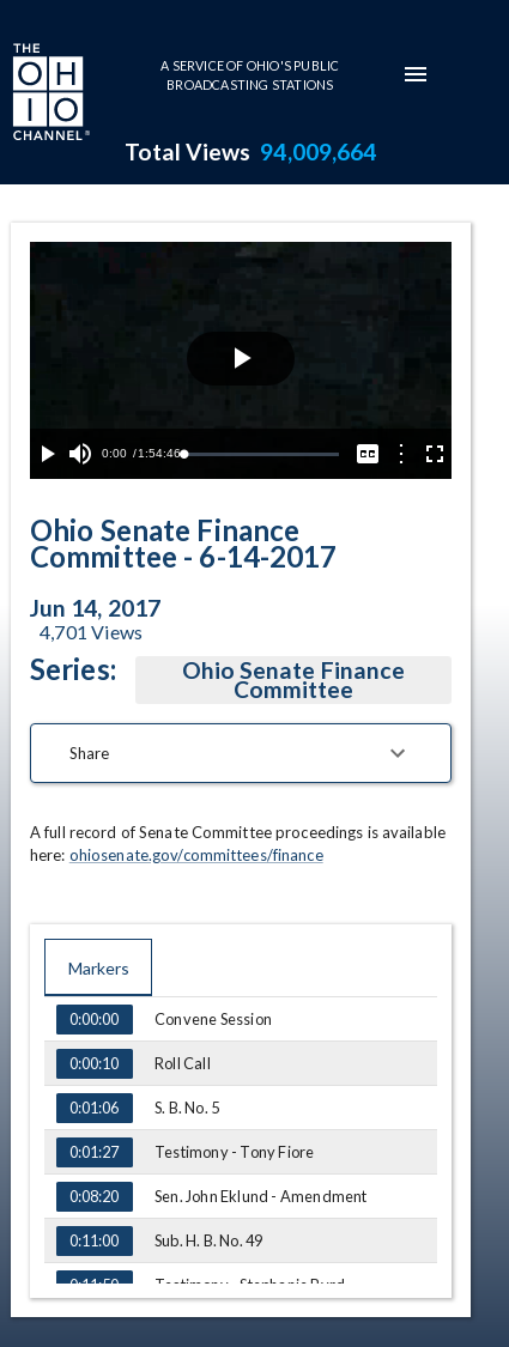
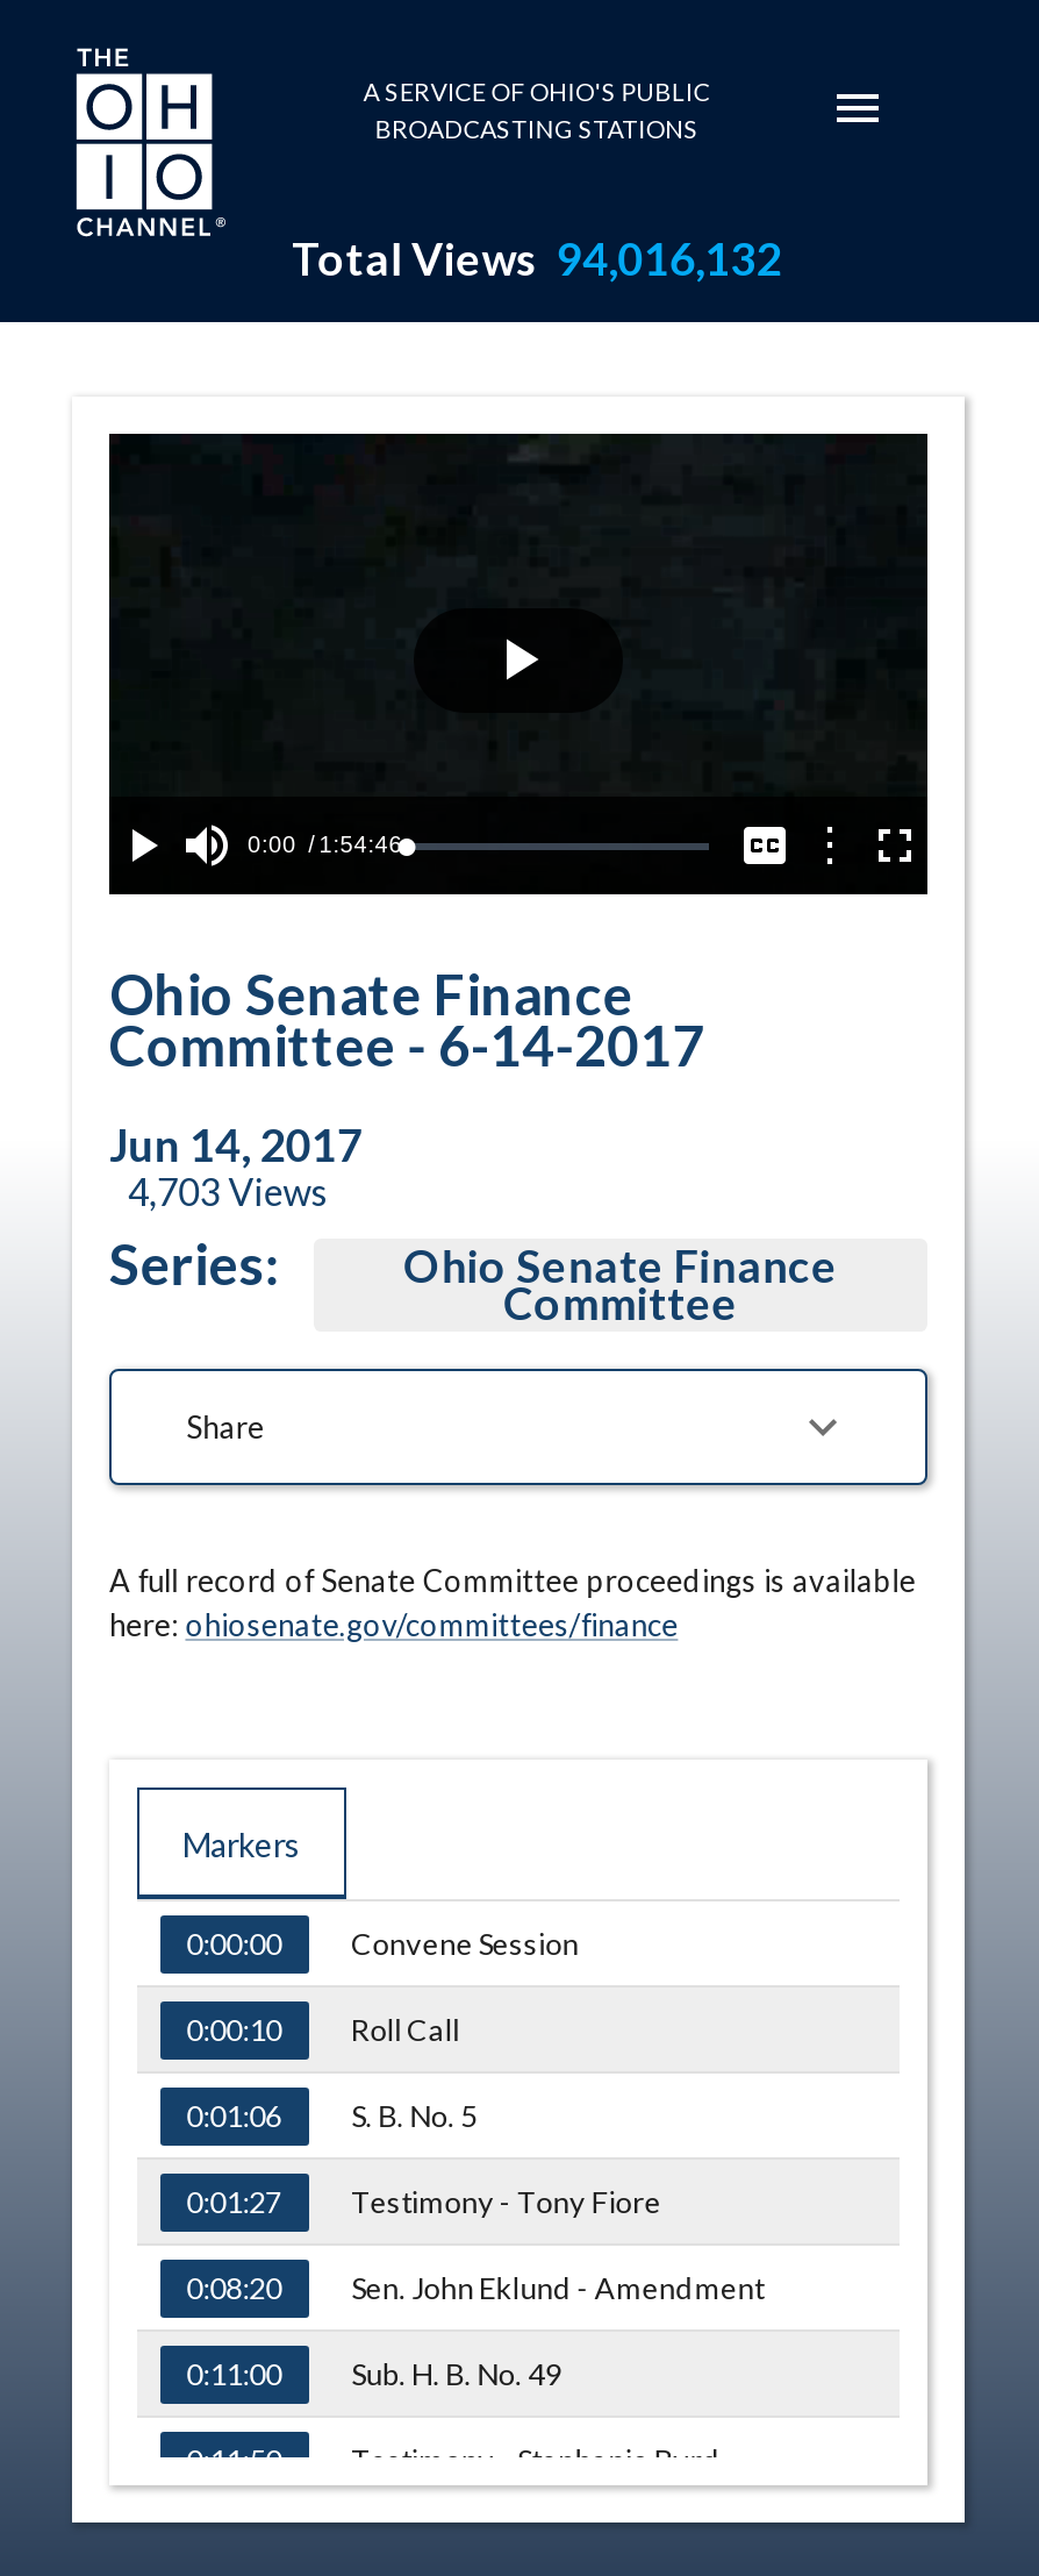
[124,138,376,165] Total Views 94,009,664 -> [292,231,781,285] Total Views 94,016,132
[40,620,143,643] 4,701 Views -> [128,1169,328,1213] 4,703 Views

